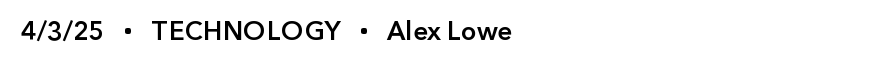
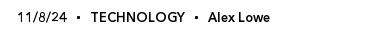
[21,14,511,46] 4/3/25 TECHNOLOGY Alex Lowe -> [17,9,270,25] 11/8/24 TECHNOLOGY Alex Lowe

